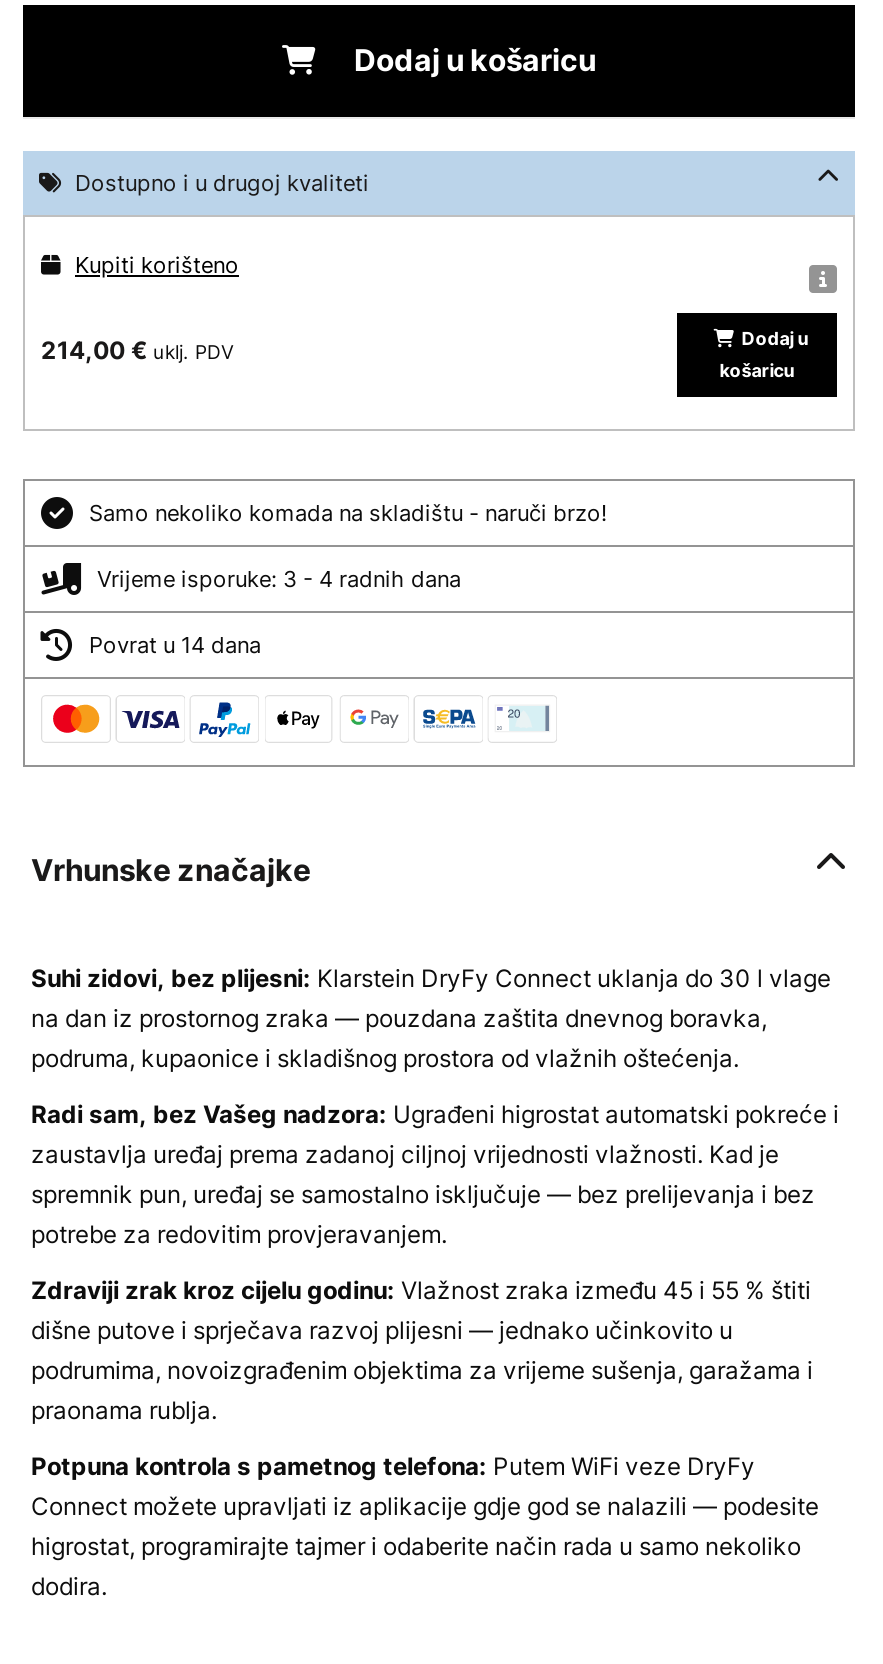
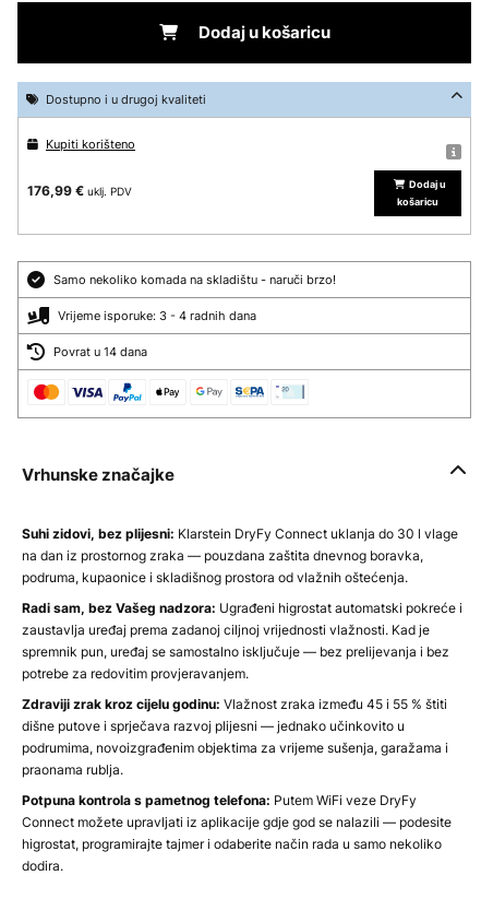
[41,336,235,366] 214,00 €uklj. PDV -> [27,183,132,199] 176,99 €uklj. PDV

